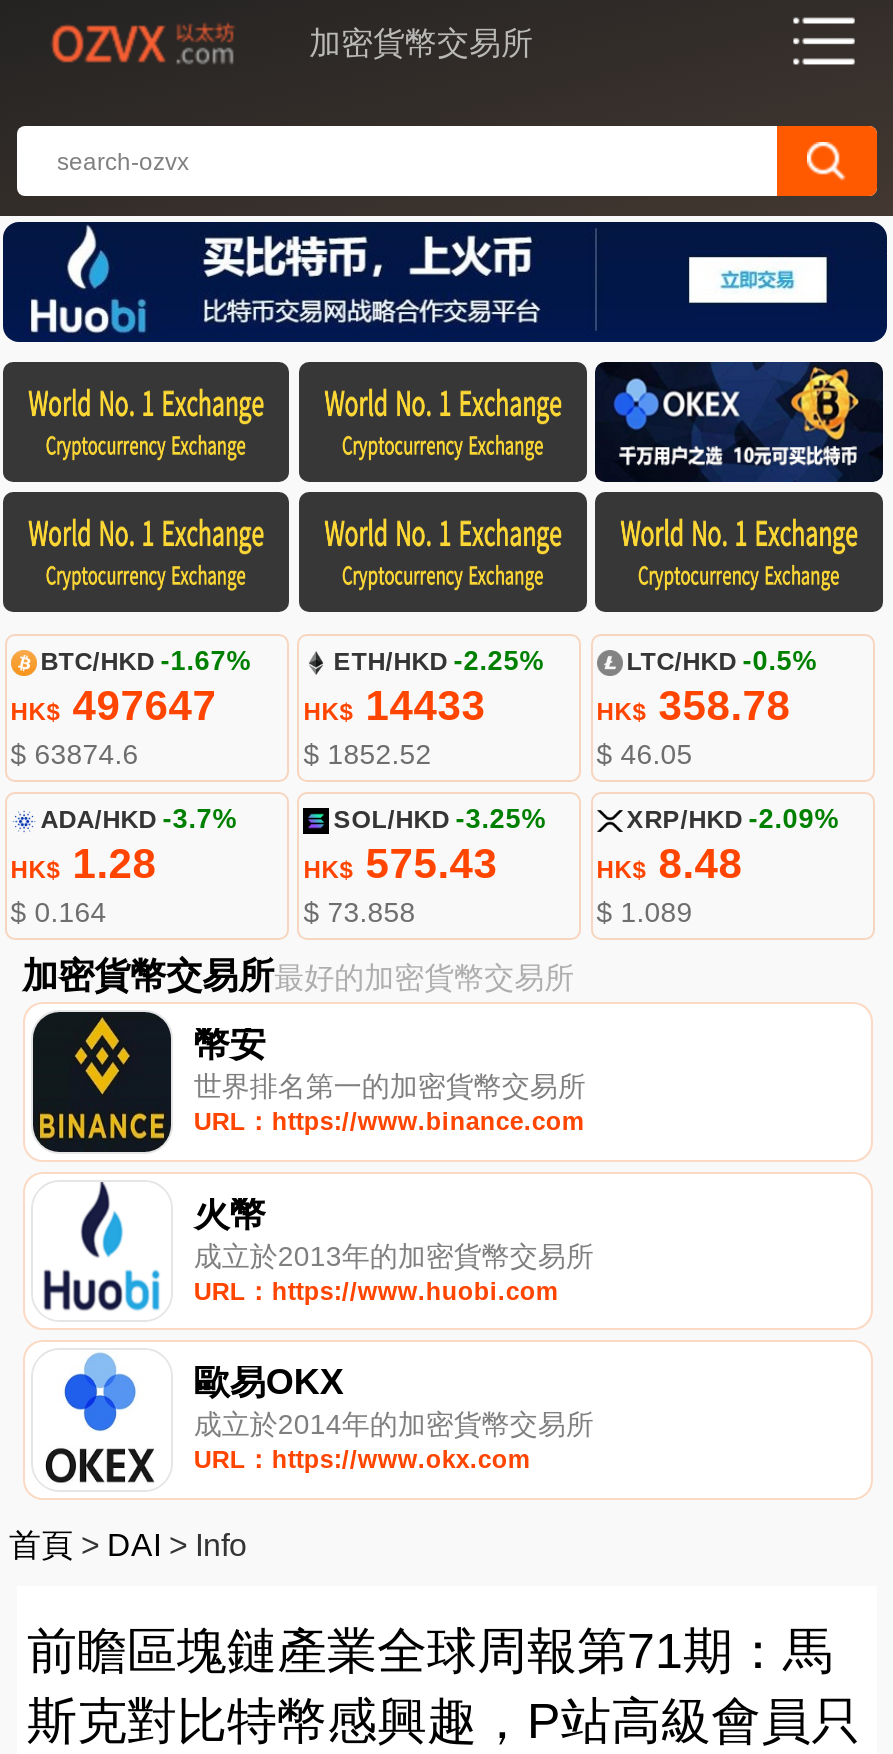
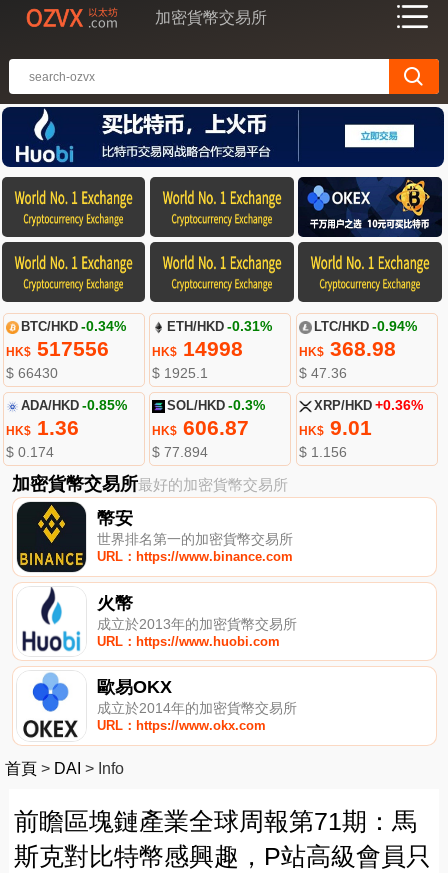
[11,646,251,770] BTC/HKD -1.67% | HK$497647 | $ 63874.6 -> [6,319,126,381] BTC/HKD -0.34% | HK$517556 | $ 66430
[304,646,544,770] ETH/HKD -2.25% | HK$14433 | $ 1852.52 -> [152,319,272,381] ETH/HKD -0.31% | HK$14998 | $ 1925.1
[597,646,817,770] LTC/HKD -0.5% | HK$358.78 | $ 46.05 -> [299,319,417,381] LTC/HKD -0.94% | HK$368.98 | $ 47.36
[11,804,237,928] ADA/HKD -3.7% | HK$1.28 | $ 0.164 -> [6,398,127,460] ADA/HKD -0.85% | HK$1.36 | $ 0.174
[304,804,546,928] SOL/HKD -3.25% | HK$575.43 | $ 73.858 -> [152,398,265,460] SOL/HKD -0.3% | HK$606.87 | $ 77.894
[597,804,839,928] XRP/HKD -2.09% | HK$8.48 | $ 1.089 -> [299,398,423,460] XRP/HKD +0.36% | HK$9.01 | $ 1.156

